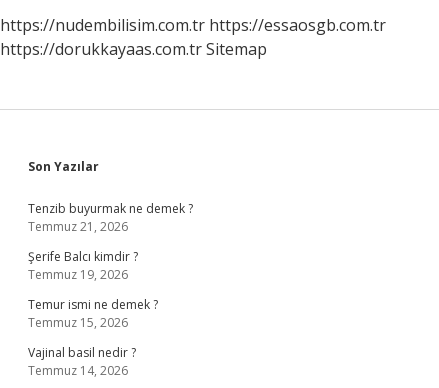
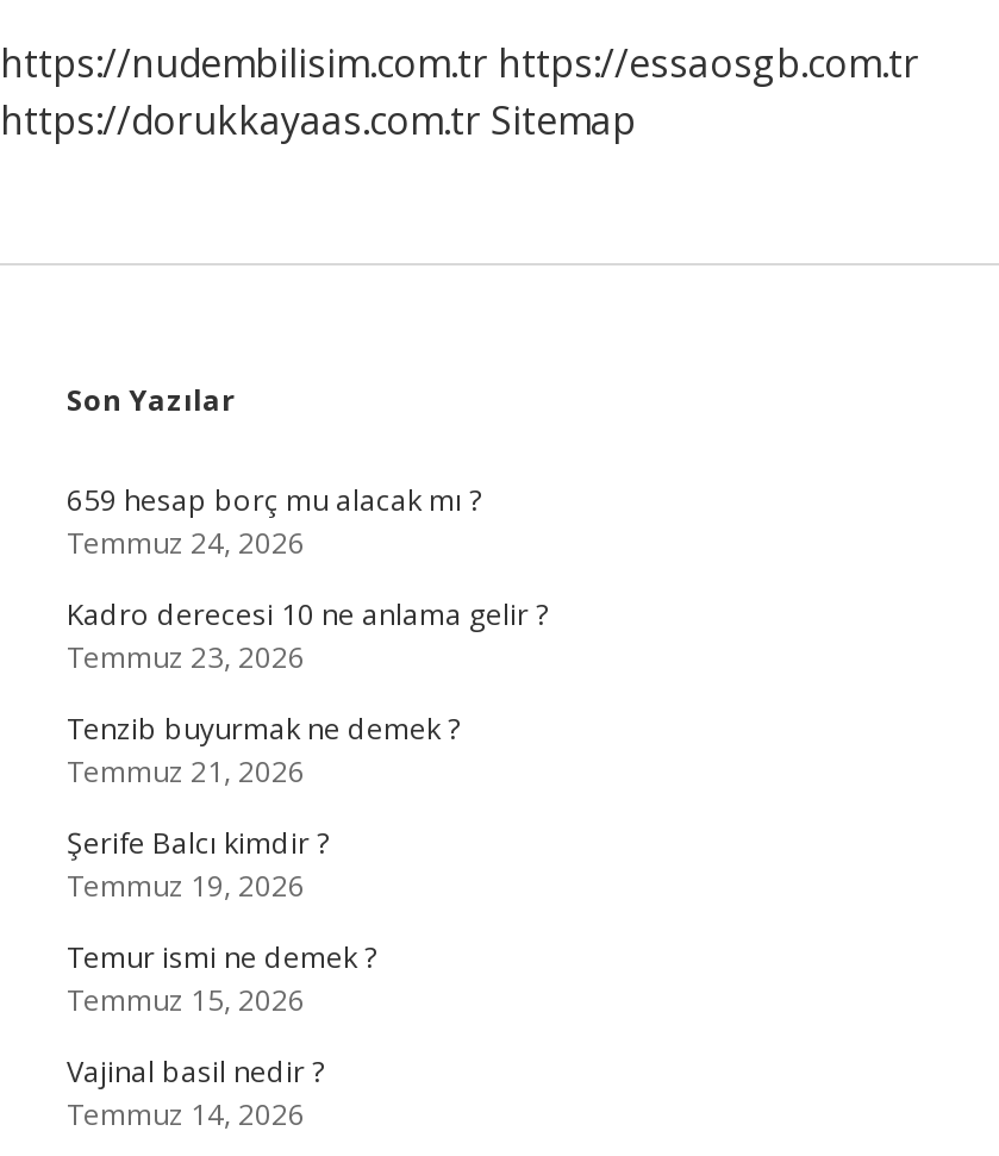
none -> [67,480,548,677] 659 hesap borç mu alacak mı ? | Temmuz 24, 2026 | Kadro derecesi 10 ne anlama gelir ? | Temmuz 23, 2026

